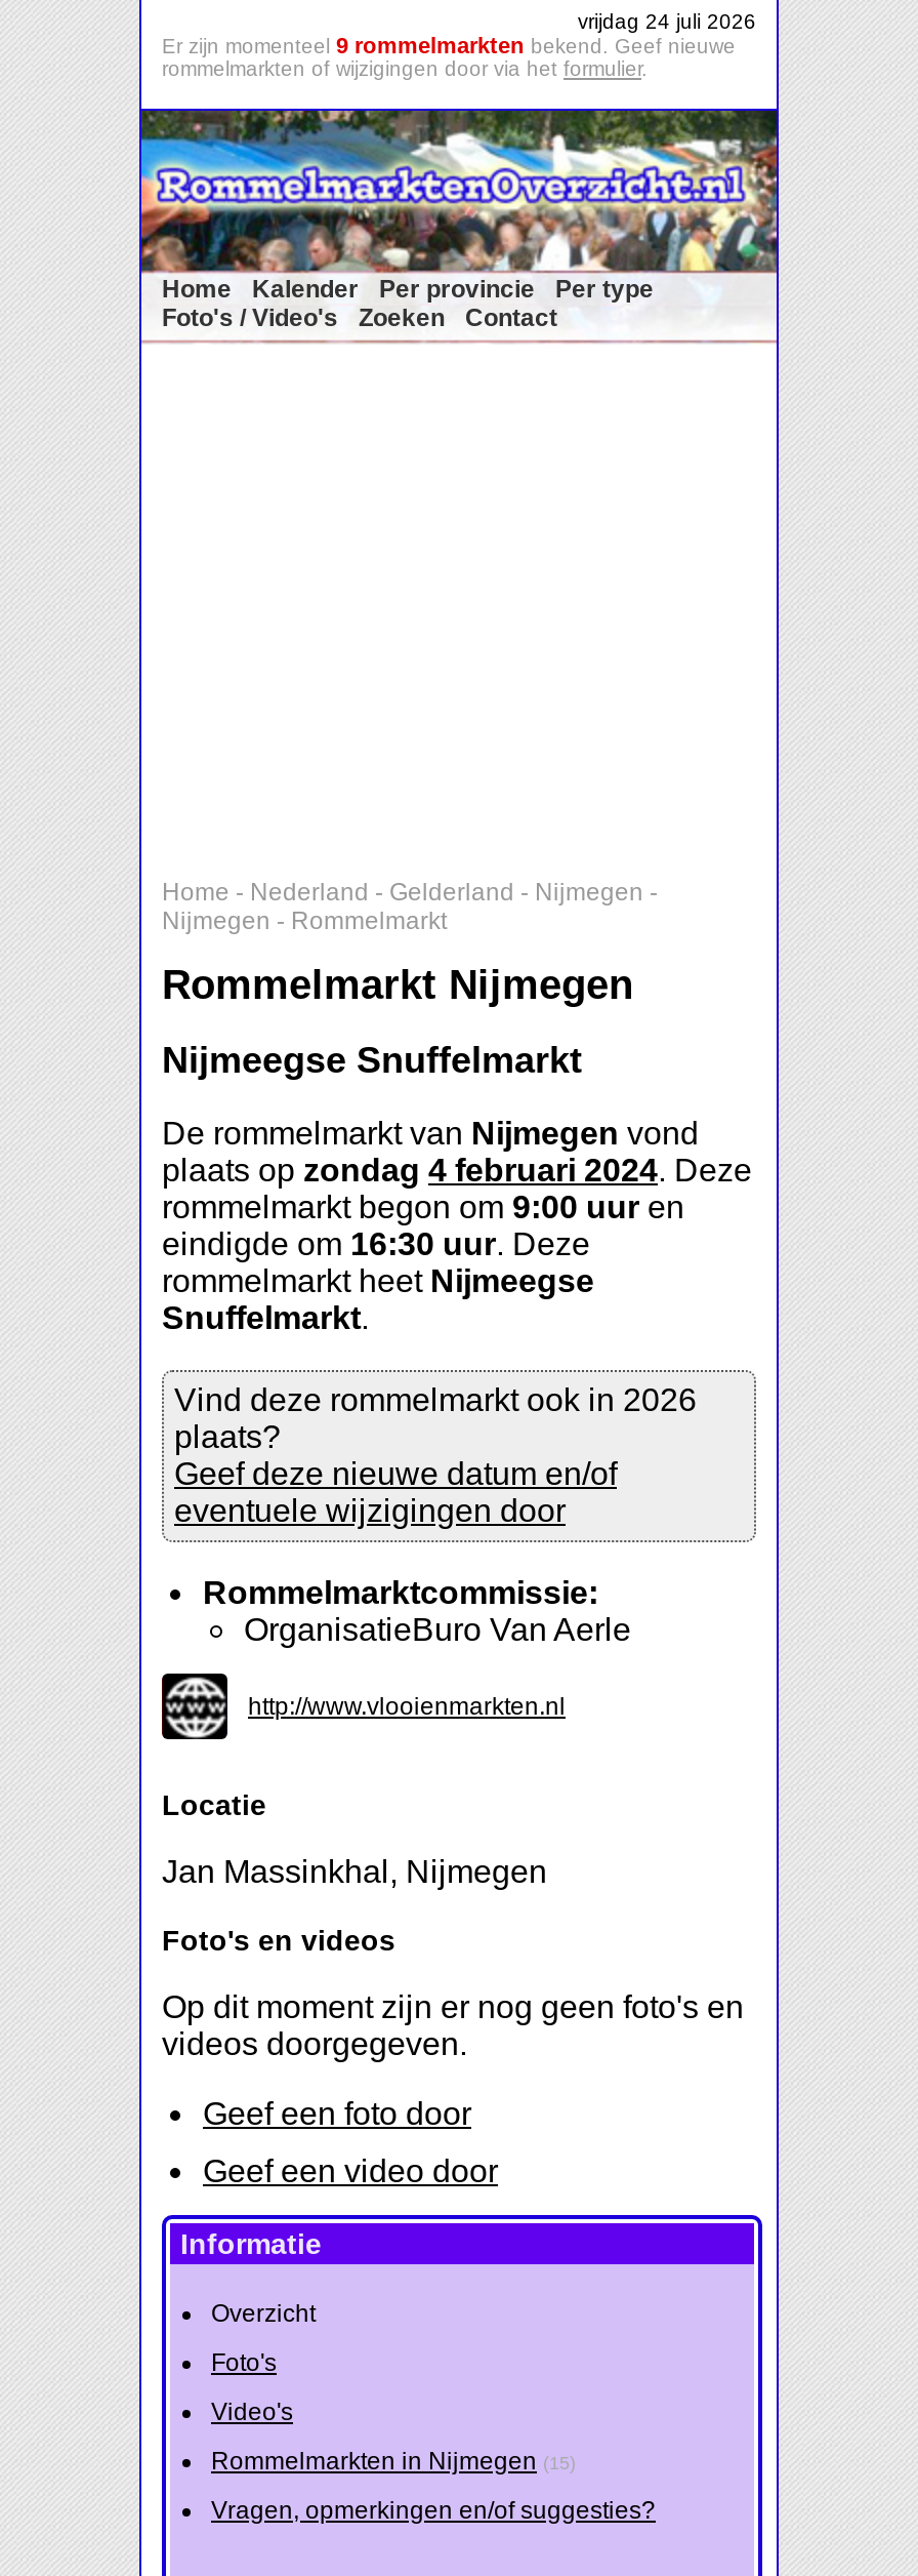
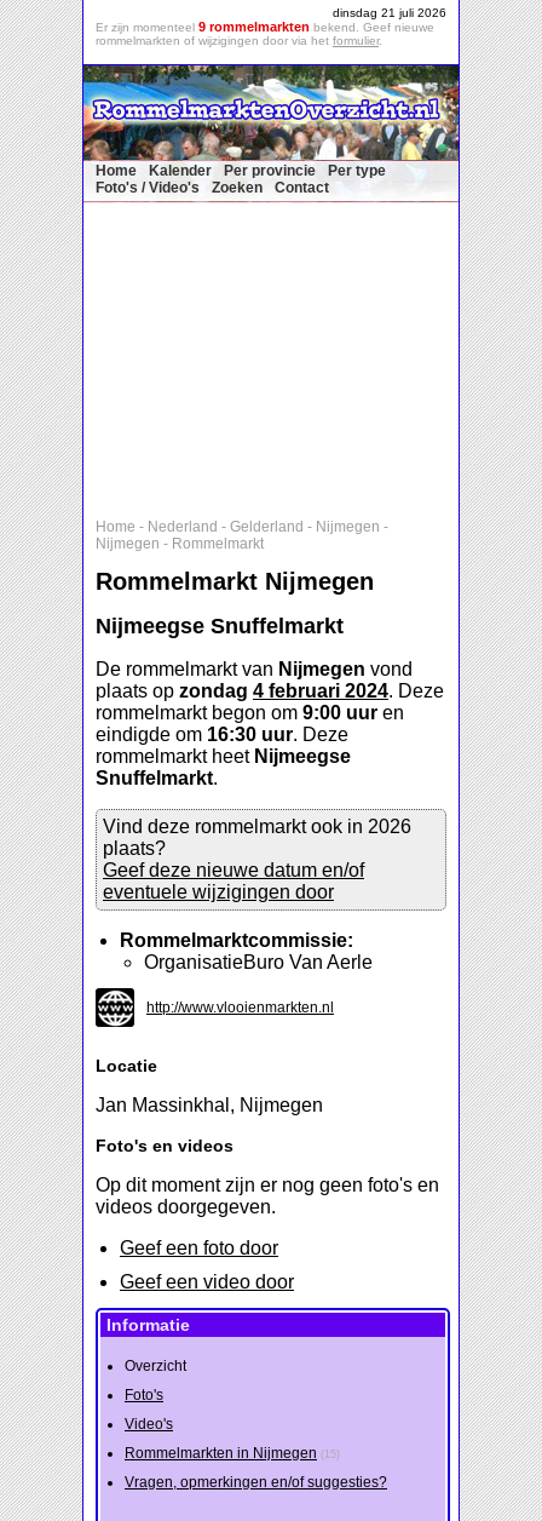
[578,10,756,33] vrijdag 24 juli 2026 -> [333,6,446,19] dinsdag 21 juli 2026

